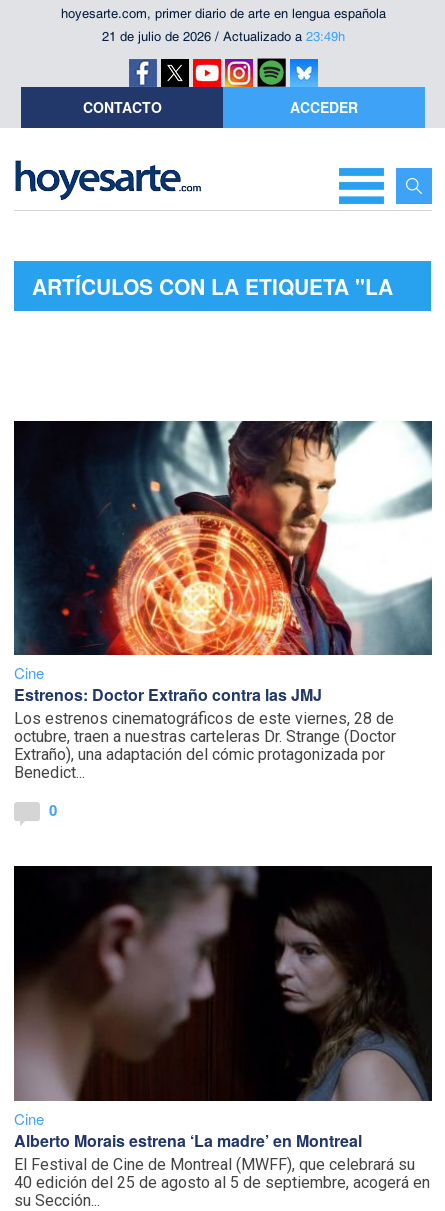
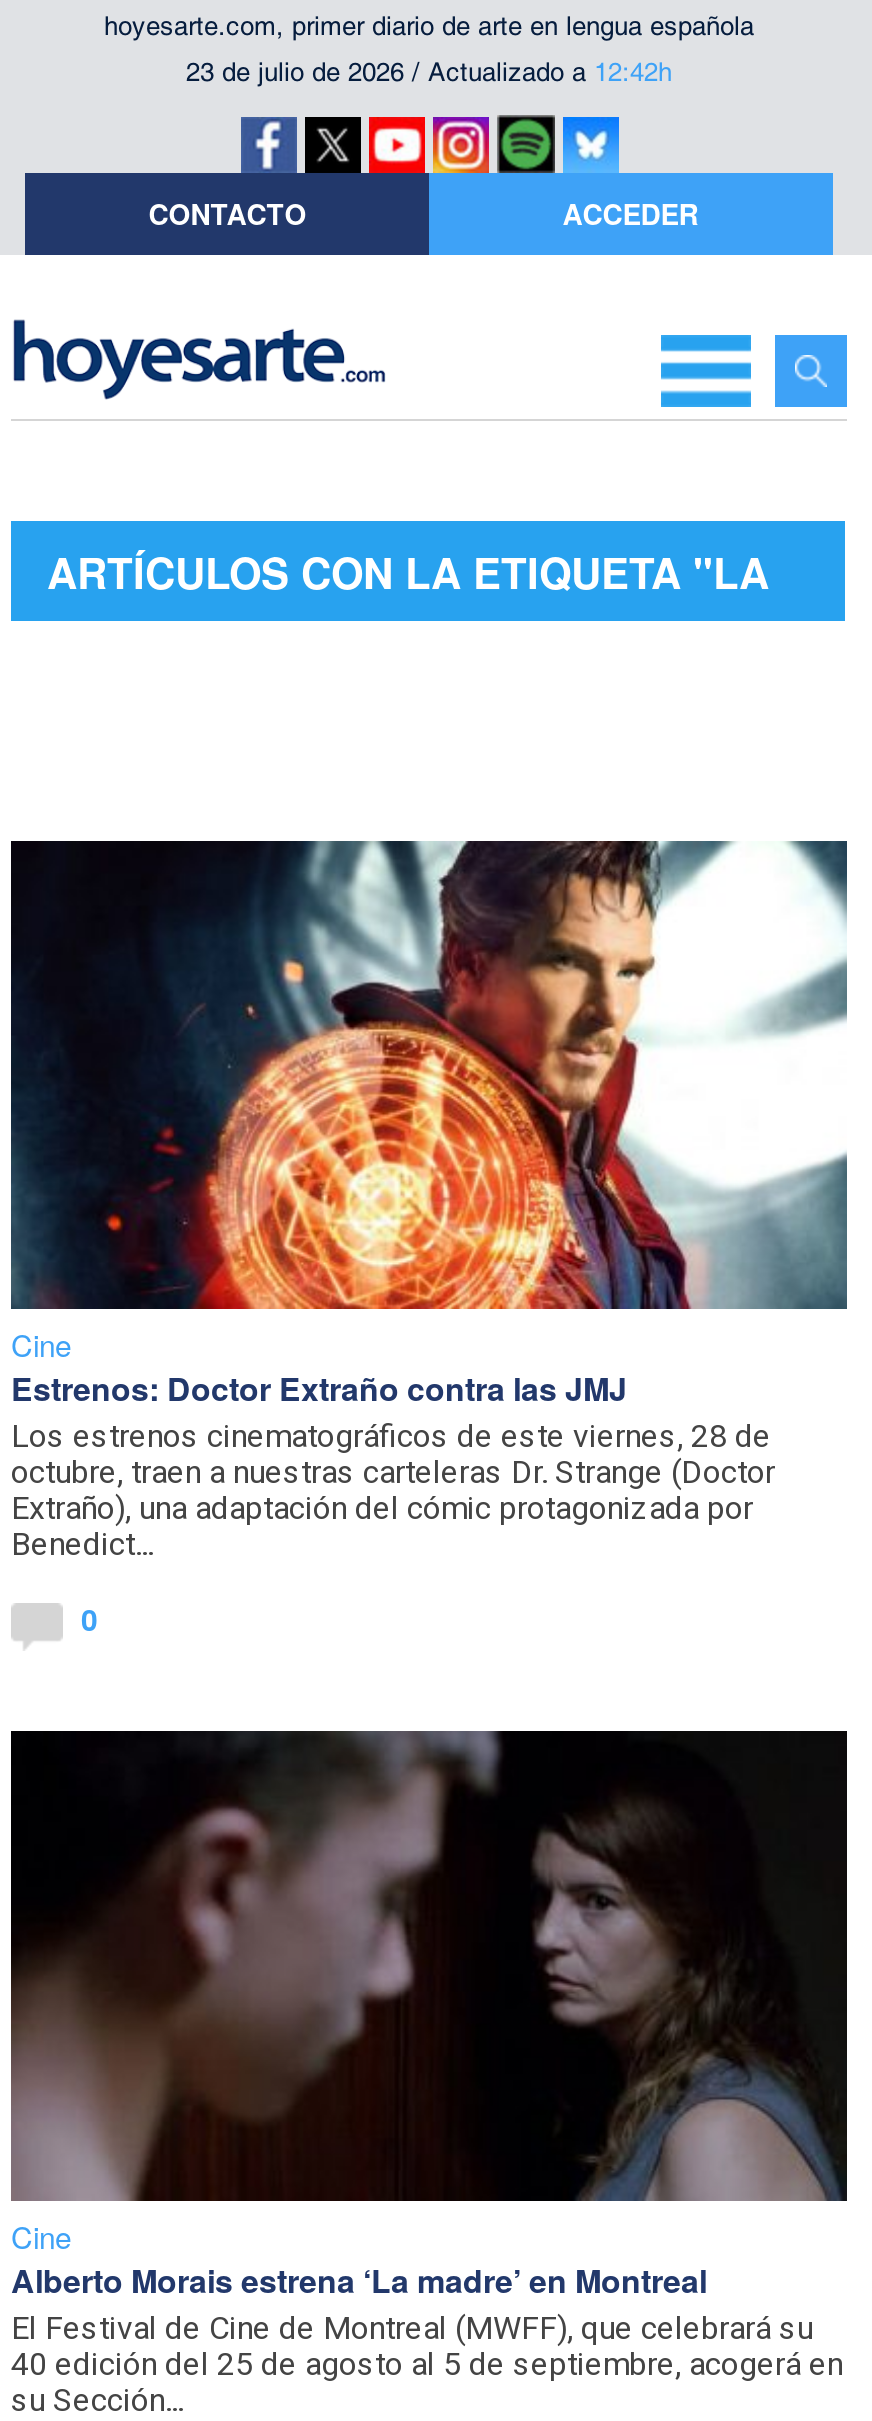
[101,29,344,44] 21 de julio de 2026 / Actualizado a 23:49h -> [186,57,672,87] 23 de julio de 2026 / Actualizado a 12:42h

